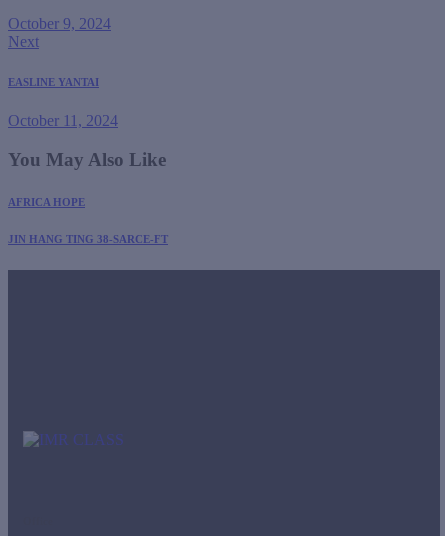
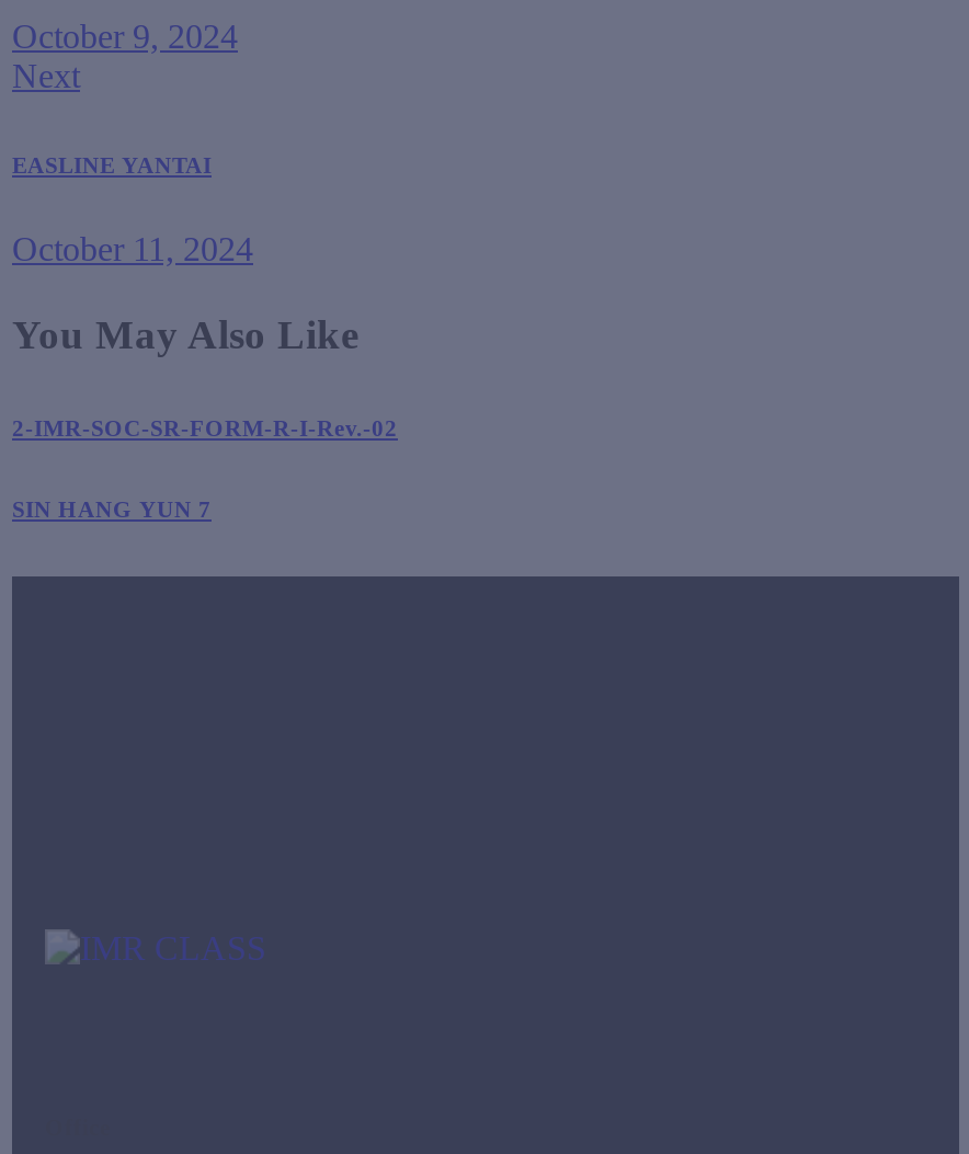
[8,196,85,208] AFRICA HOPE -> [12,415,398,441] 2-IMR-SOC-SR-FORM-R-I-Rev.-02
[8,233,168,245] JIN HANG TING 38-SARCE-FT -> [12,496,212,522] SIN HANG YUN 7

